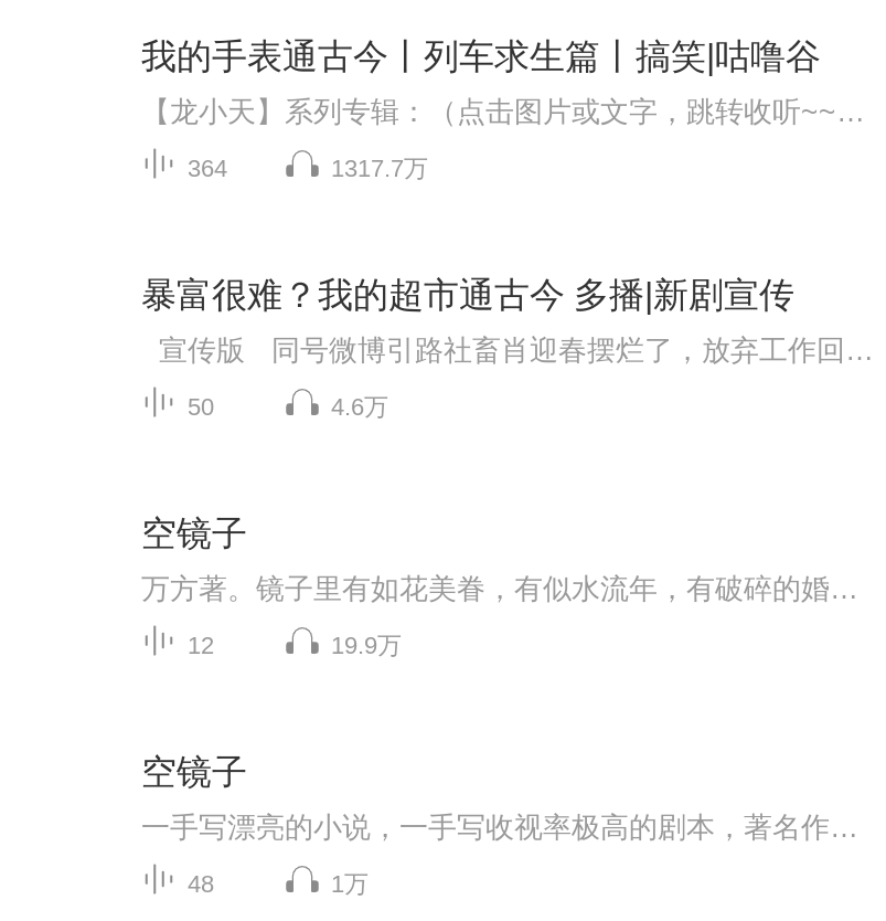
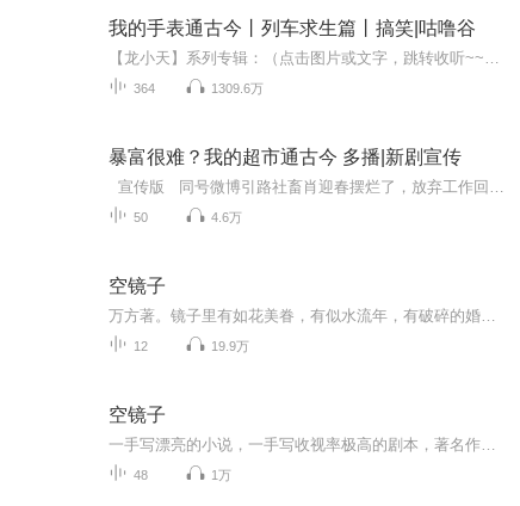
[331,154,428,181] 1317.7万 -> [211,81,264,95] 1309.6万

